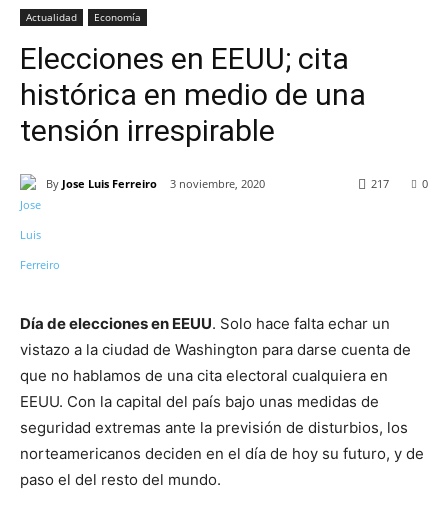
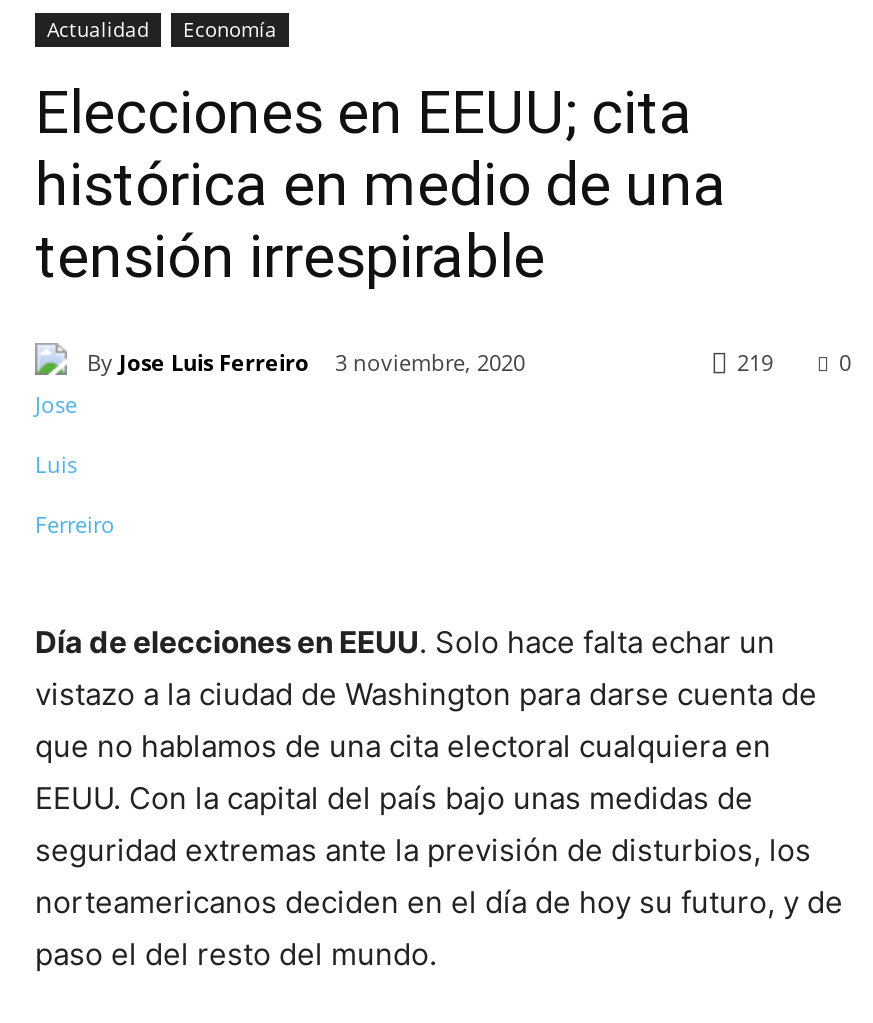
[371,176,389,191] 217 -> [737,347,773,377] 219

